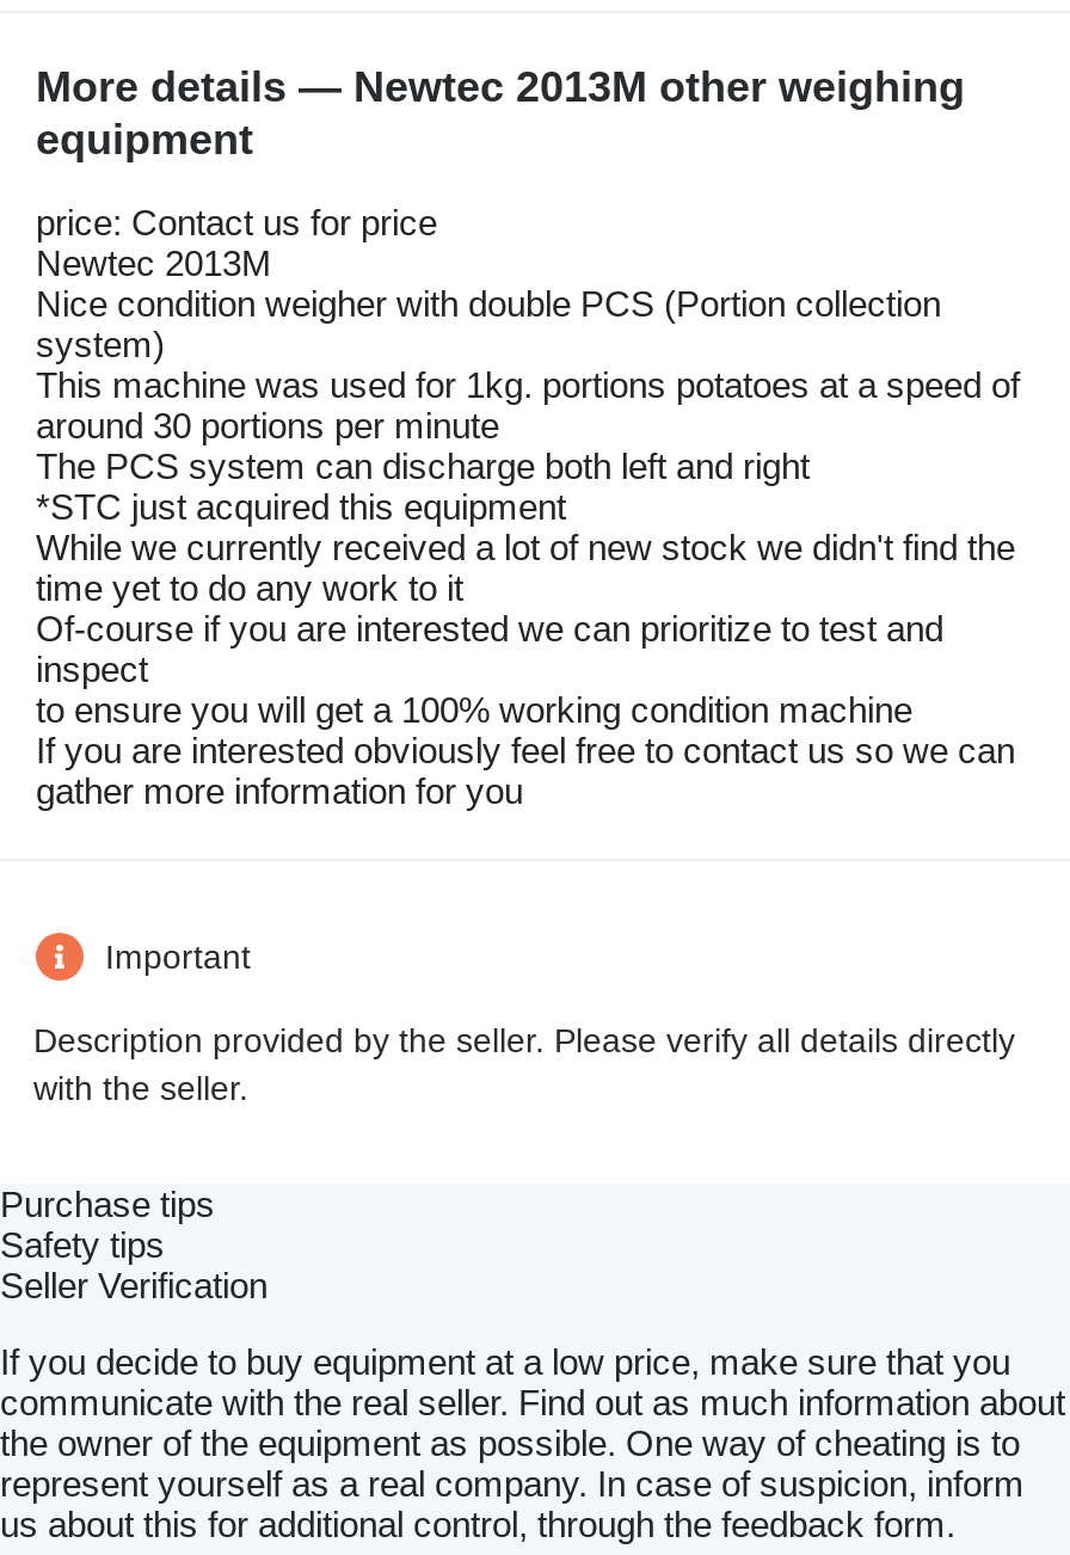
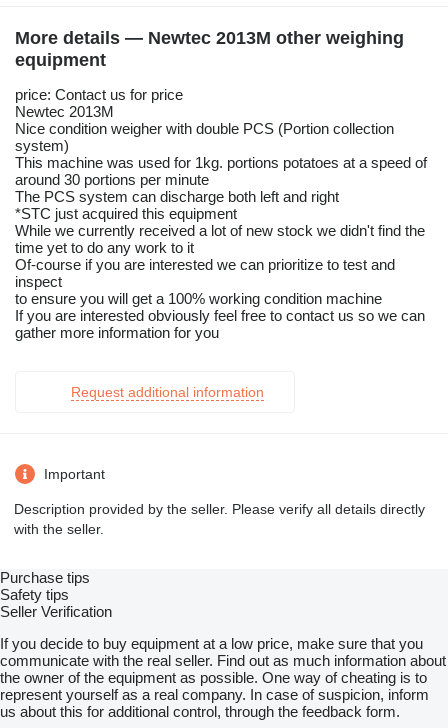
none -> [71,384,264,400] Request additional information

